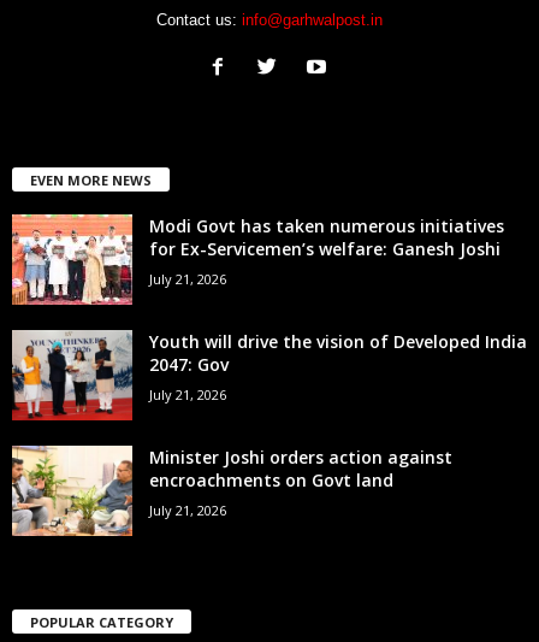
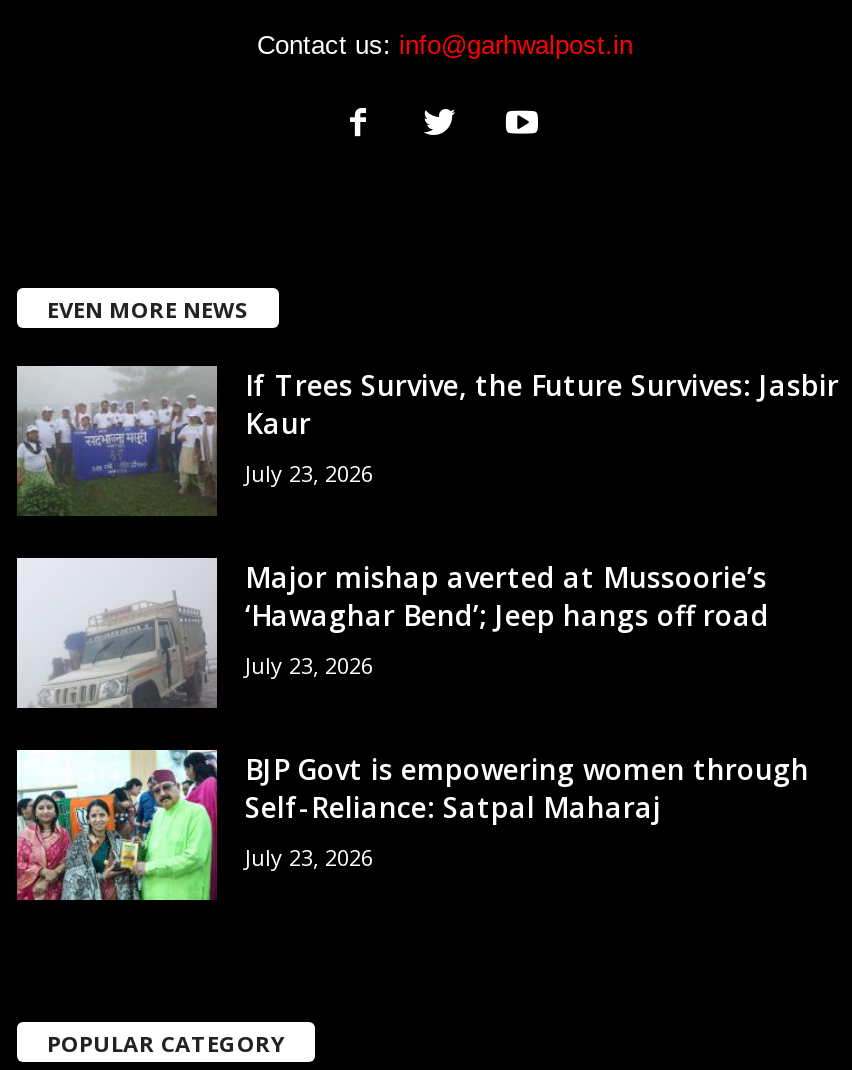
[11,214,504,306] [image] | Modi Govt has taken numerous initiatives | for Ex-Servicemen’s welfare: Ganesh Joshi | July 21, 2026 -> [15,366,839,516] [image] | If Trees Survive, the Future Survives: Jasbir | Kaur | July 23, 2026
[11,330,527,422] [image] | Youth will drive the vision of Developed India | 2047: Gov | July 21, 2026 -> [15,558,769,710] [image] | Major mishap averted at Mussoorie’s | ‘Hawaghar Bend’; Jeep hangs off road | July 23, 2026
[11,444,452,537] [image] | Minister Joshi orders action against | encroachments on Govt land | July 21, 2026 -> [15,748,809,902] [image] | BJP Govt is empowering women through | Self-Reliance: Satpal Maharaj | July 23, 2026

